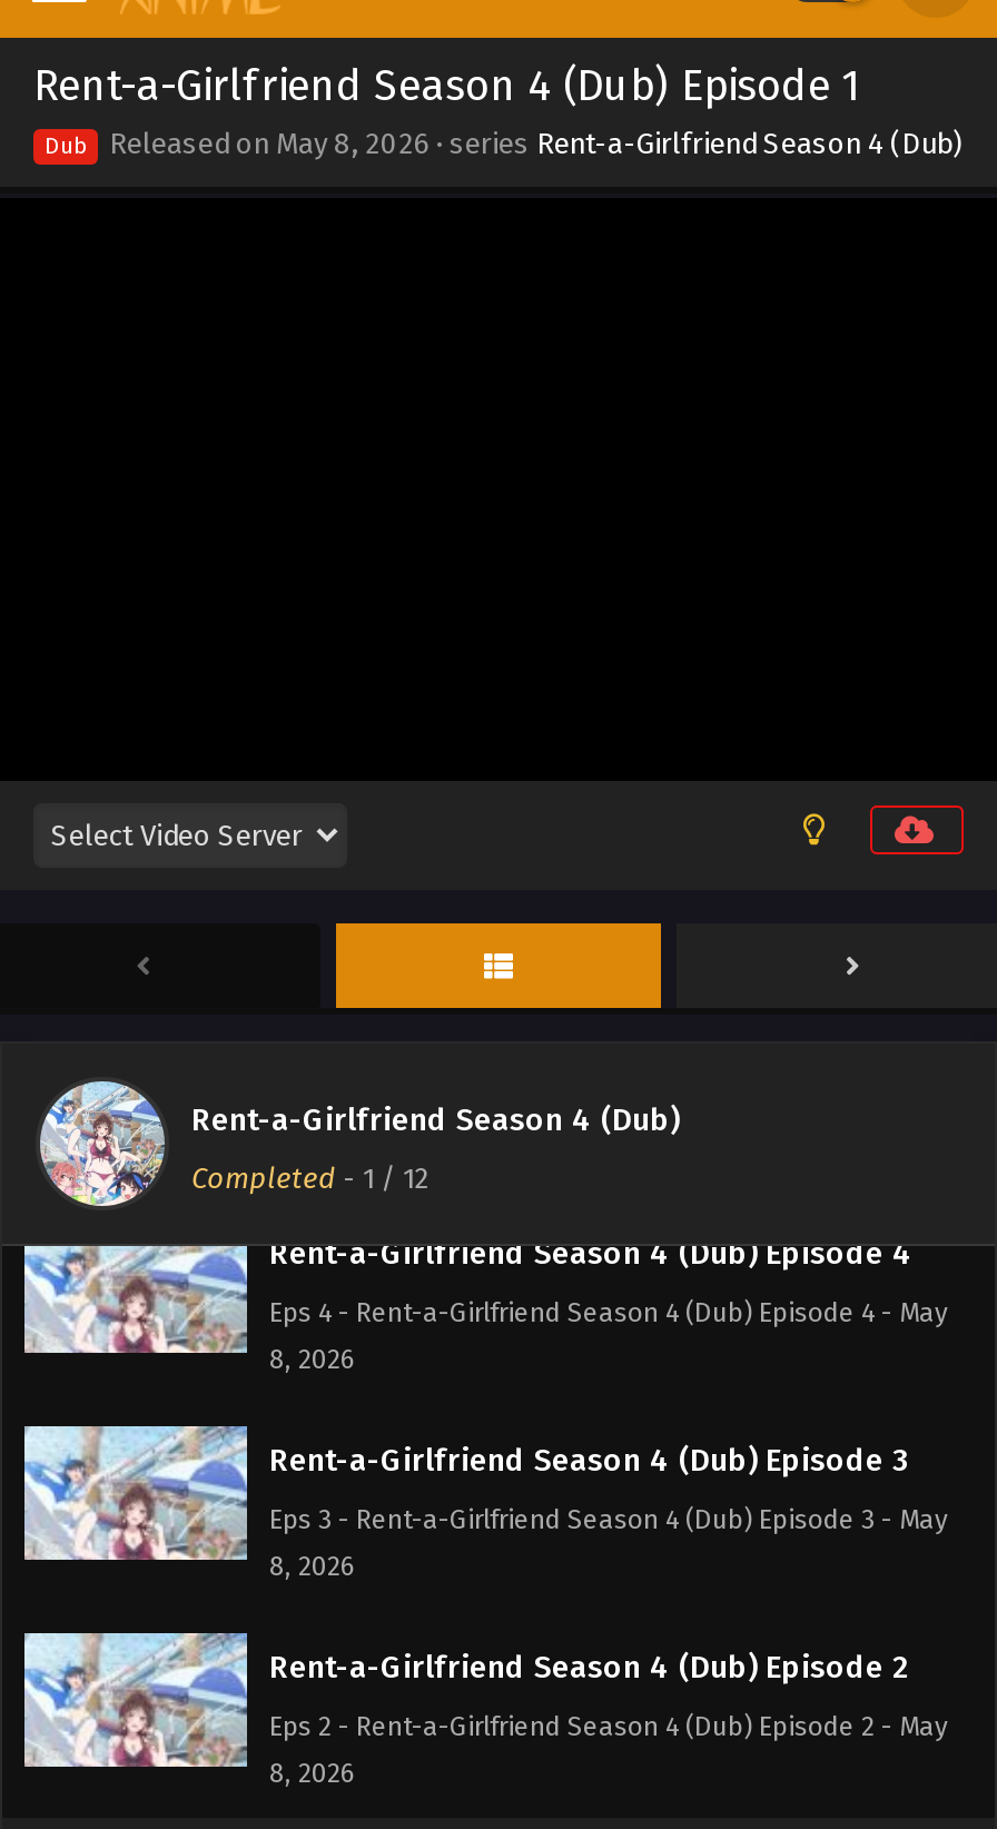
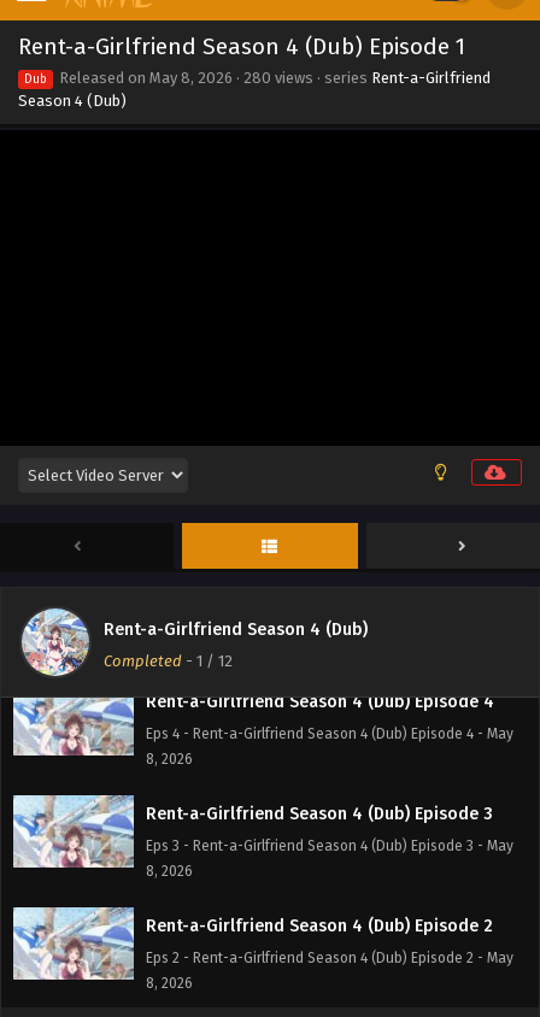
[45,127,964,160] Dub Released on May 8, 2026 · series Rent-a-Girlfriend Season 4 (Dub) -> [18,69,491,110] Dub Released on May 8, 2026 · 280 views · series Rent-a-Girlfriend | Season 4 (Dub)

